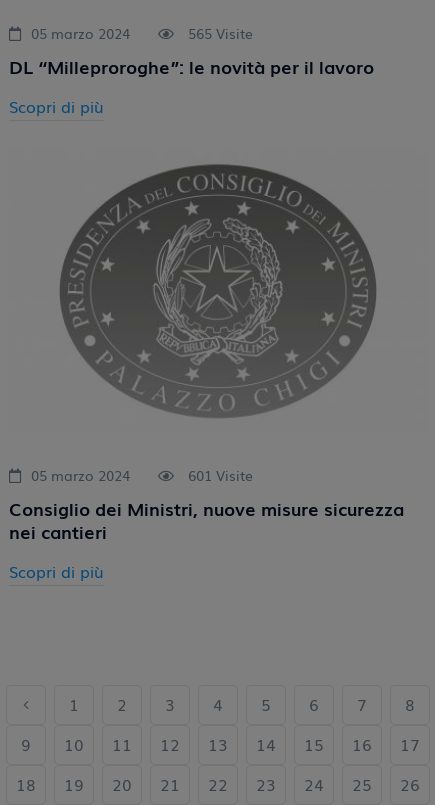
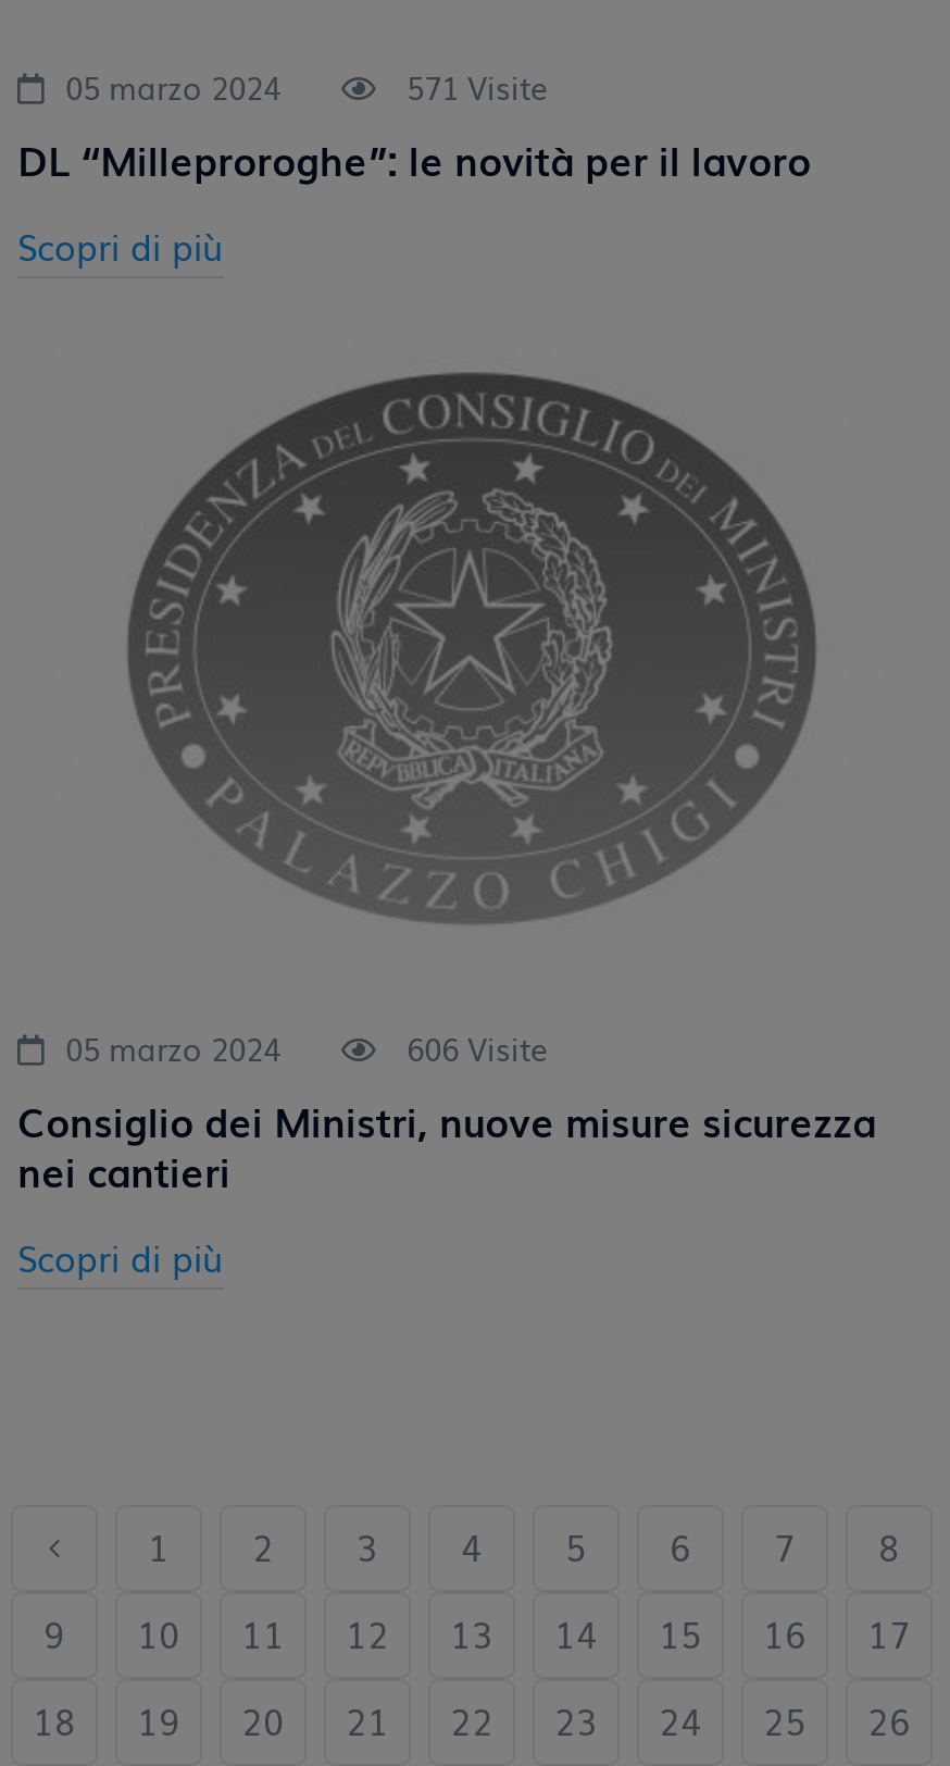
[184,23,253,43] 565 Visite -> [398,66,548,109] 571 Visite
[184,465,253,485] 601 Visite -> [398,1026,548,1069] 606 Visite

